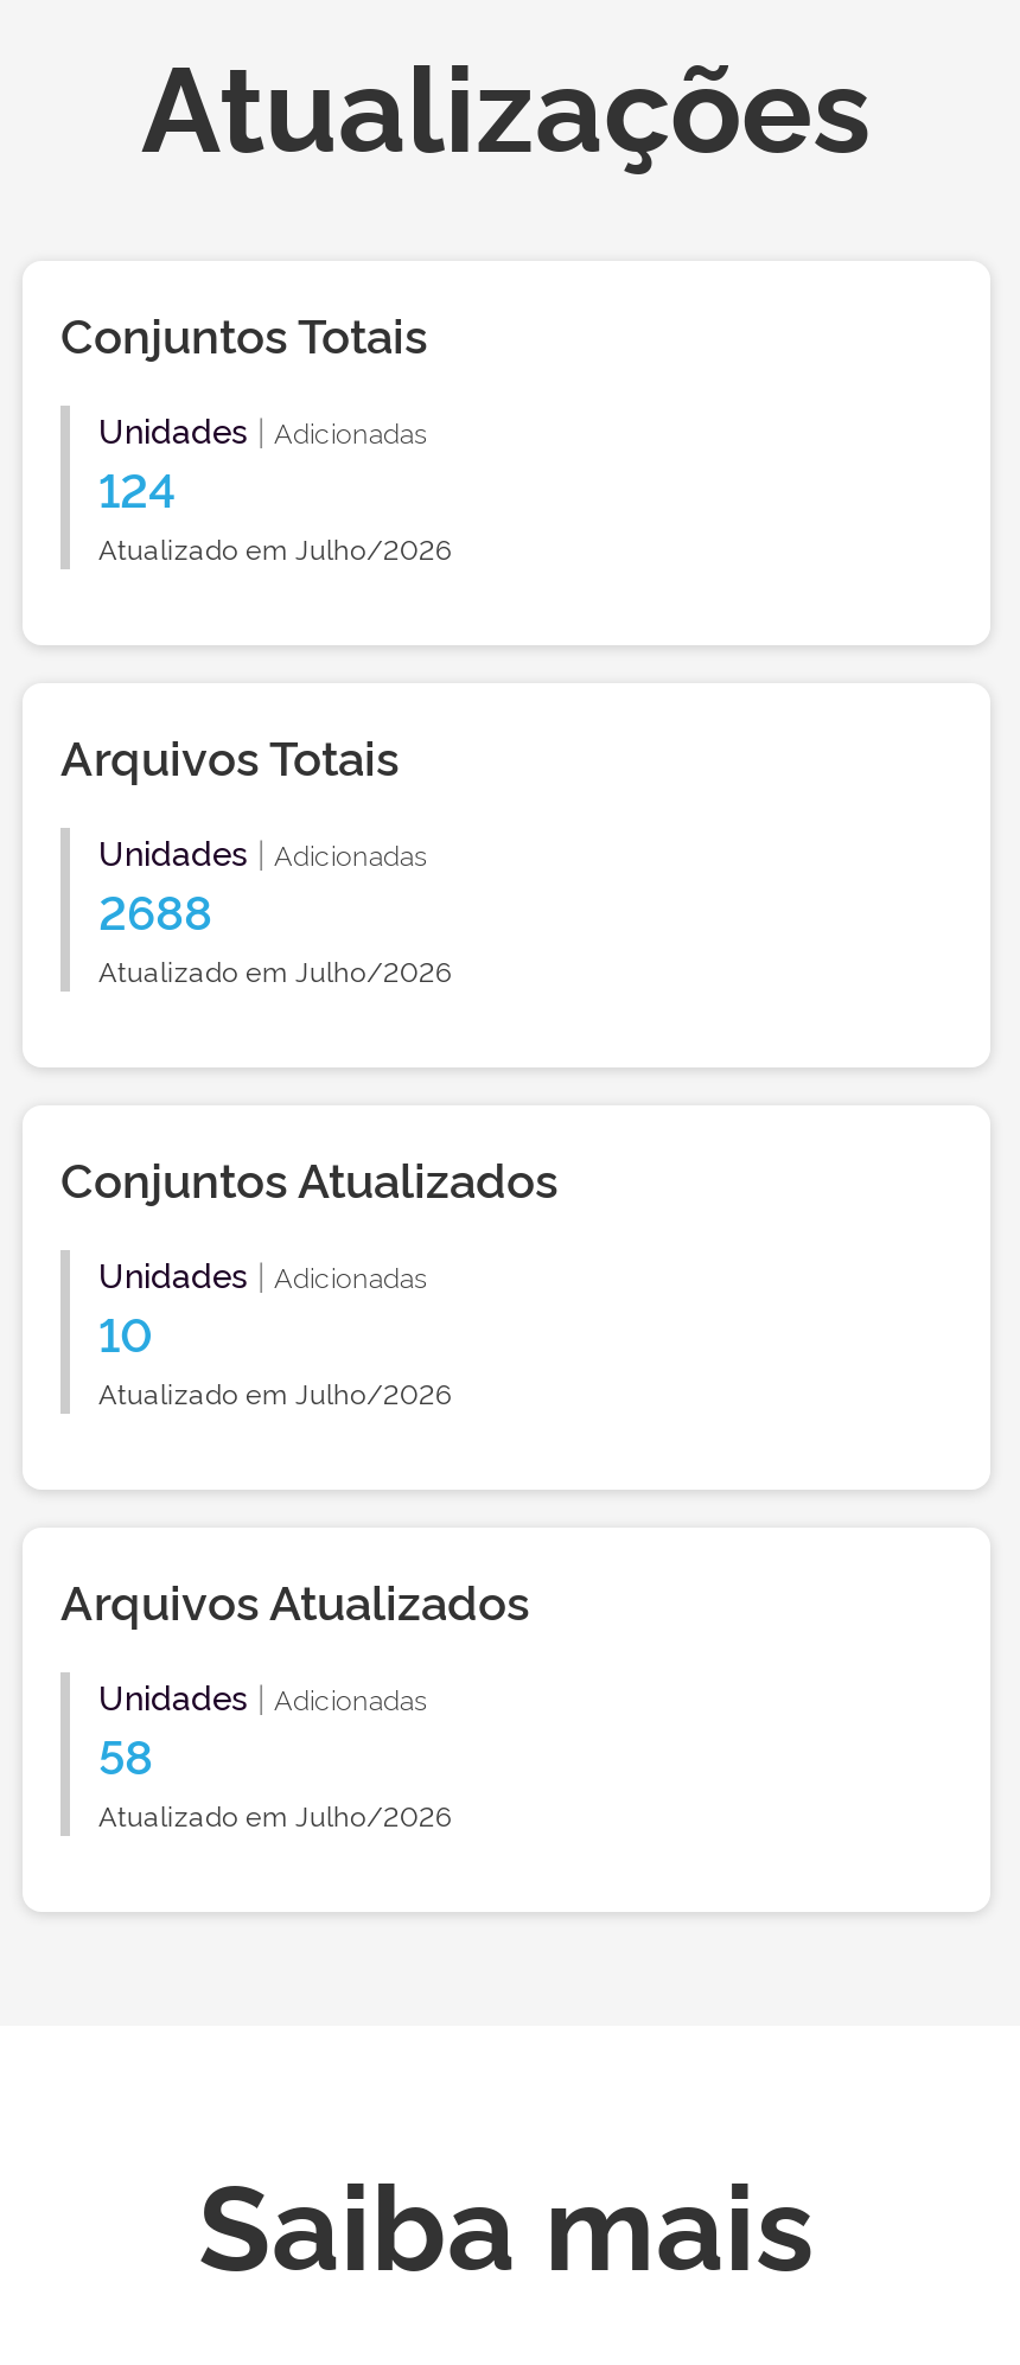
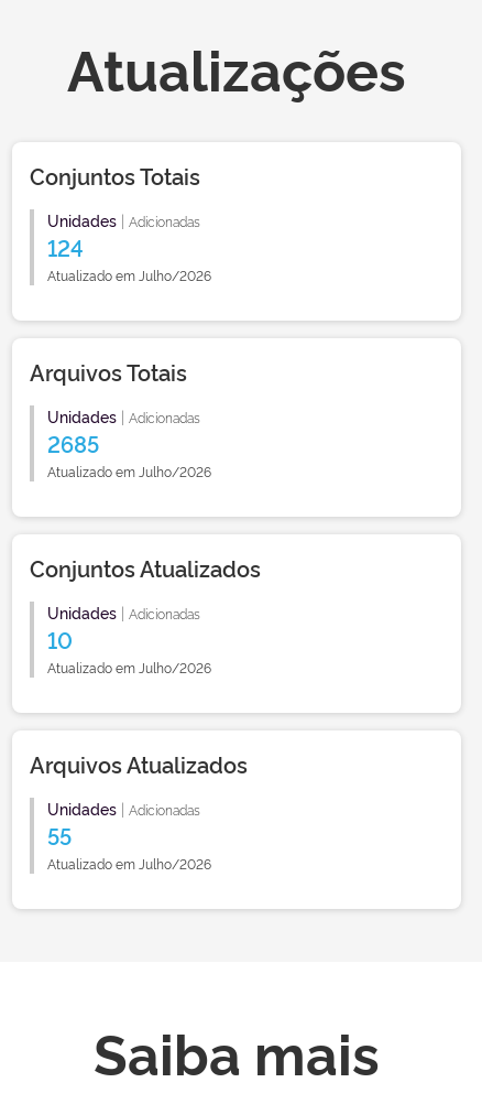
[98,874,212,941] 2688 -> [47,427,99,458] 2685
[98,1719,153,1785] 58 -> [47,819,72,850] 55

